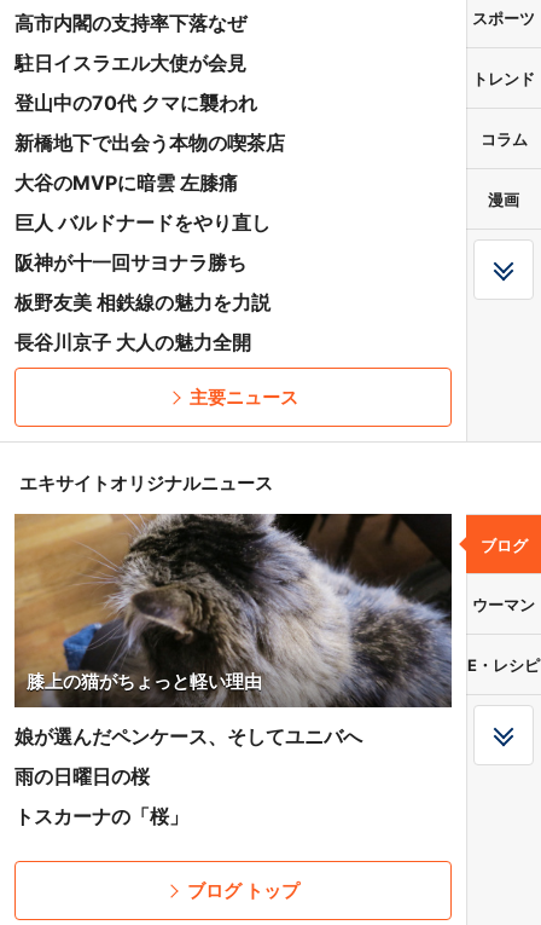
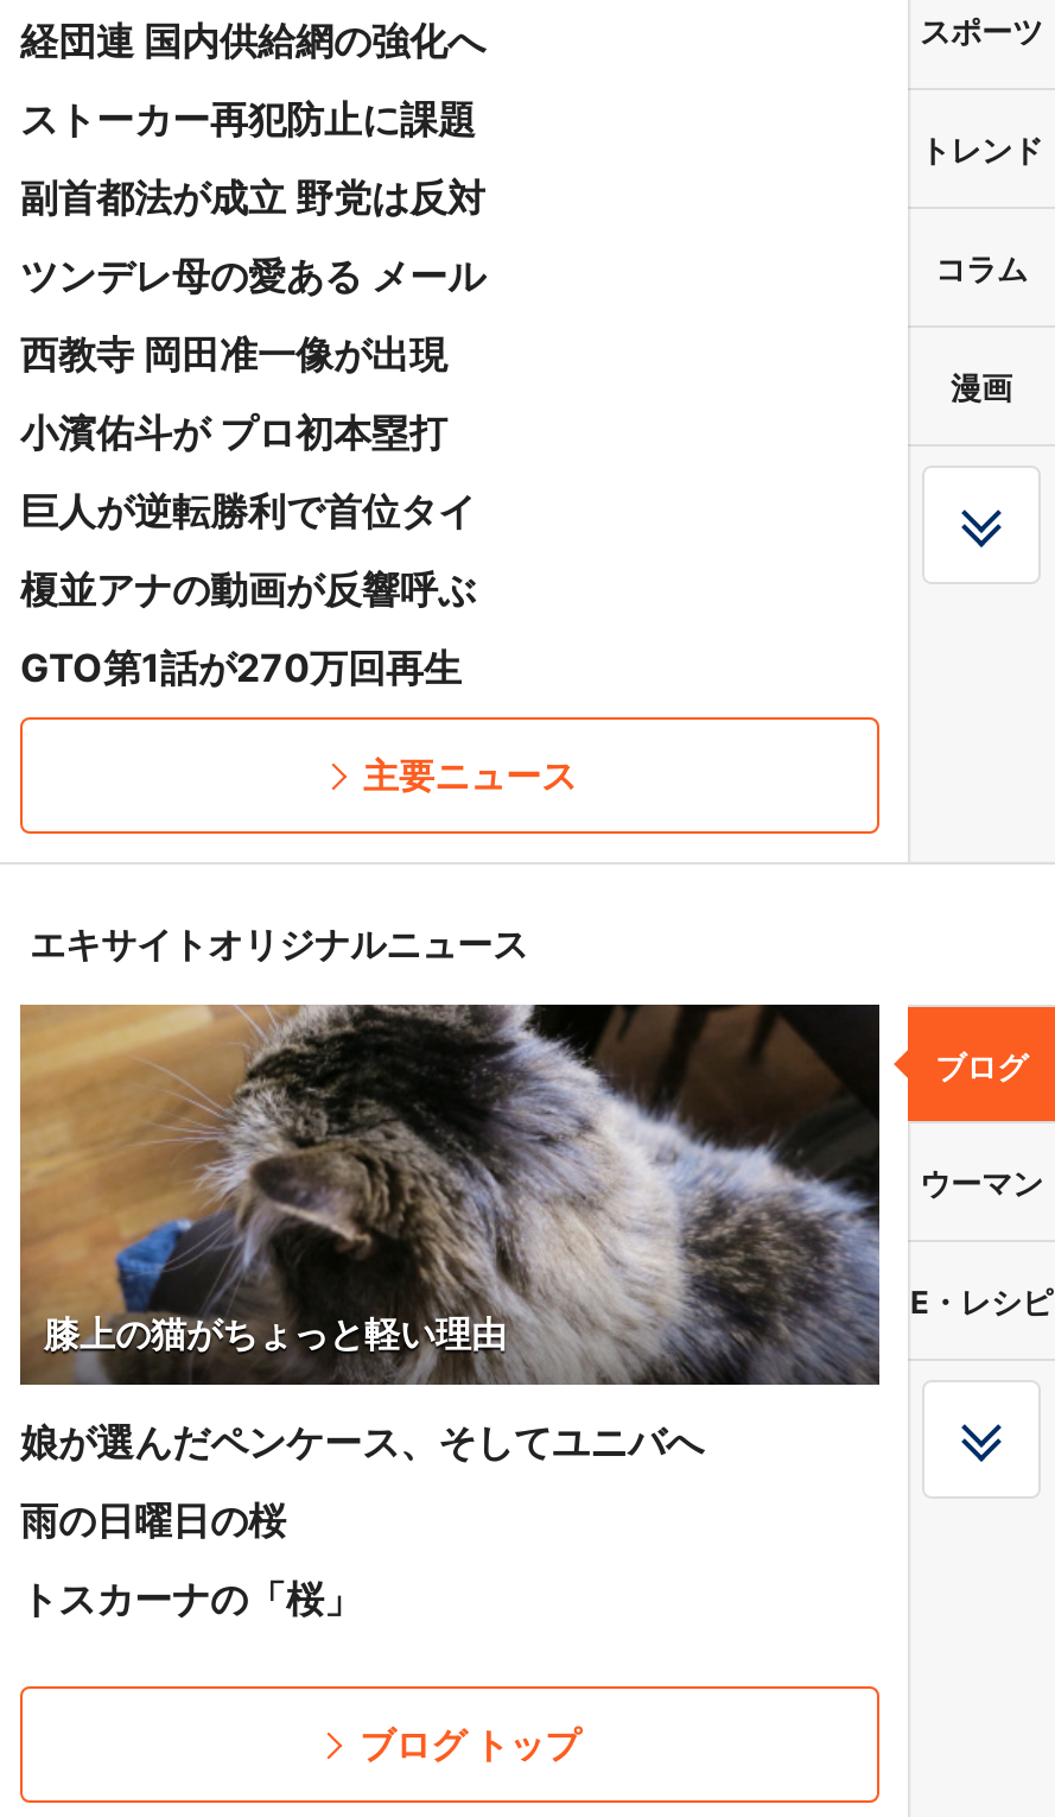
[14,11,246,35] 高市内閣の支持率下落なぜ -> [20,17,485,64] 経団連 国内供給網の強化へ
[14,51,246,75] 駐日イスラエル大使が会見 -> [20,95,476,143] ストーカー再犯防止に課題
[14,91,257,115] 登山中の70代 クマに襲われ -> [20,173,485,221] 副首都法が成立 野党は反対
[14,131,285,155] 新橋地下で出会う本物の喫茶店 -> [20,252,485,299] ツンデレ母の愛ある メール
[14,170,238,195] 大谷のMVPに暗雲 左膝痛 -> [20,330,447,378] 西教寺 岡田准一像が出現
[14,210,270,235] 巨人 バルドナードをやり直し -> [20,409,447,456] 小濱佑斗が プロ初本塁打
[14,250,246,274] 阪神が十一回サヨナラ勝ち -> [20,487,476,534] 巨人が逆転勝利で首位タイ
[14,290,270,314] 板野友美 相鉄線の魅力を力説 -> [20,565,476,613] 榎並アナの動画が反響呼ぶ
[14,330,251,354] 長谷川京子 大人の魅力全開 -> [20,644,462,691] GTO第1話が270万回再生

